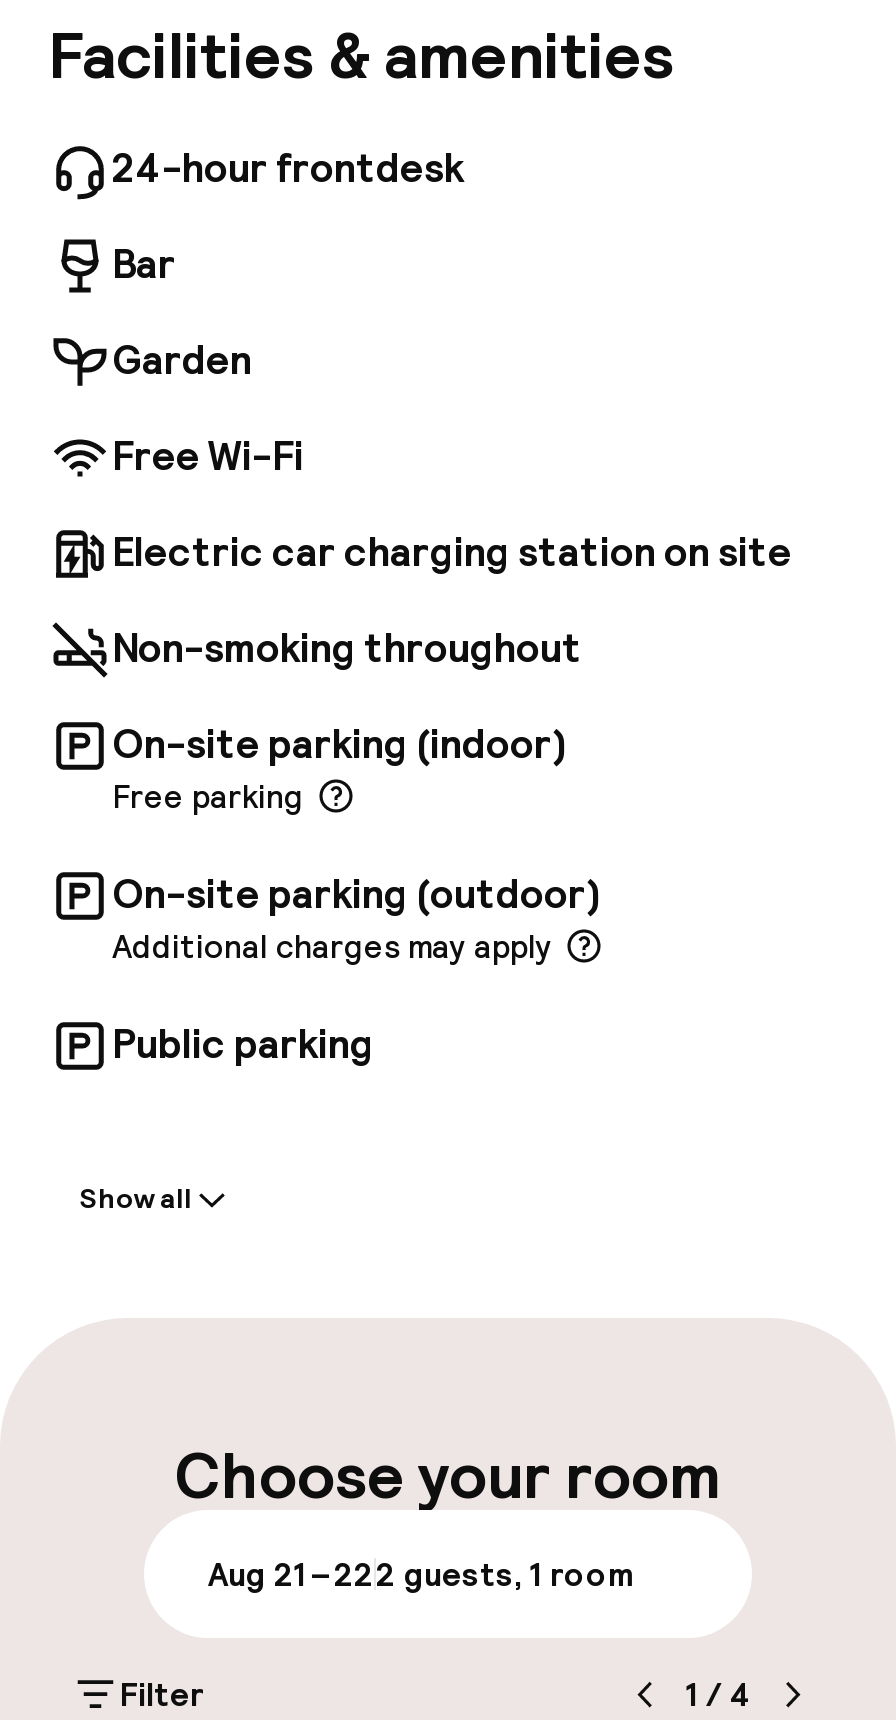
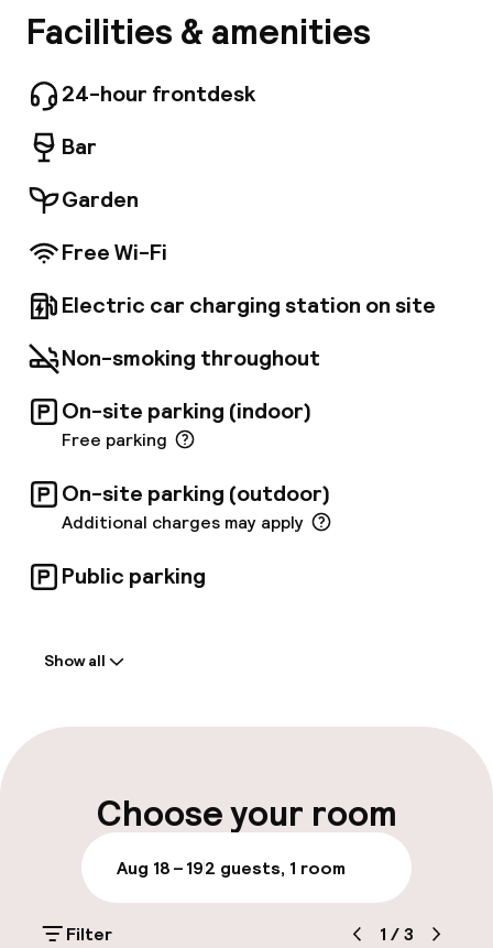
[208,1553,632,1595] Aug 21 – 222 guests, 1 room -> [117,856,346,879] Aug 18 – 192 guests, 1 room
[686,1673,752,1715] 1 / 4 -> [380,922,414,945] 1 / 3

